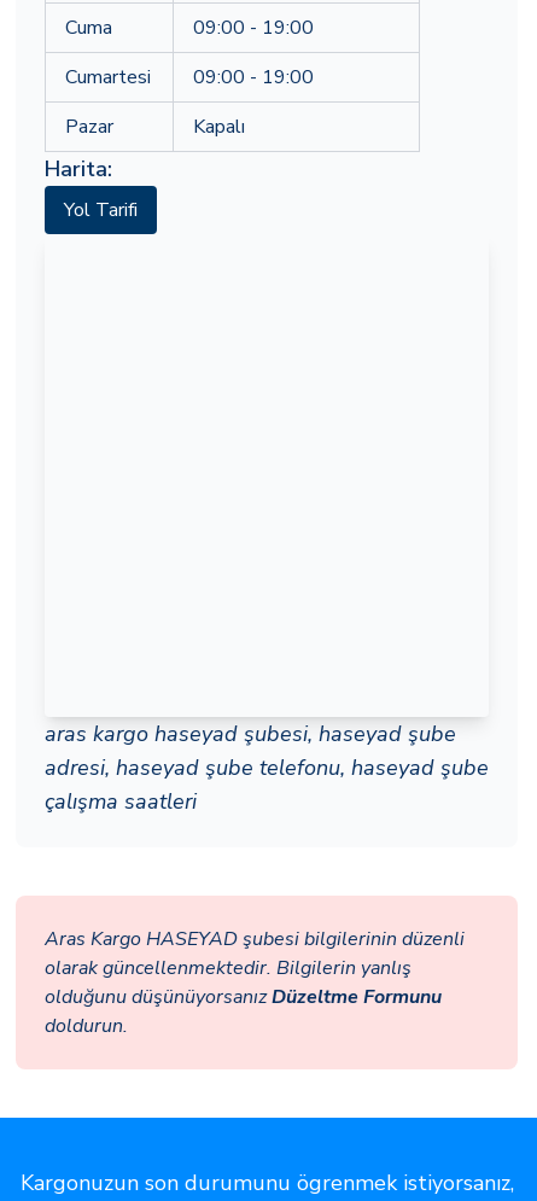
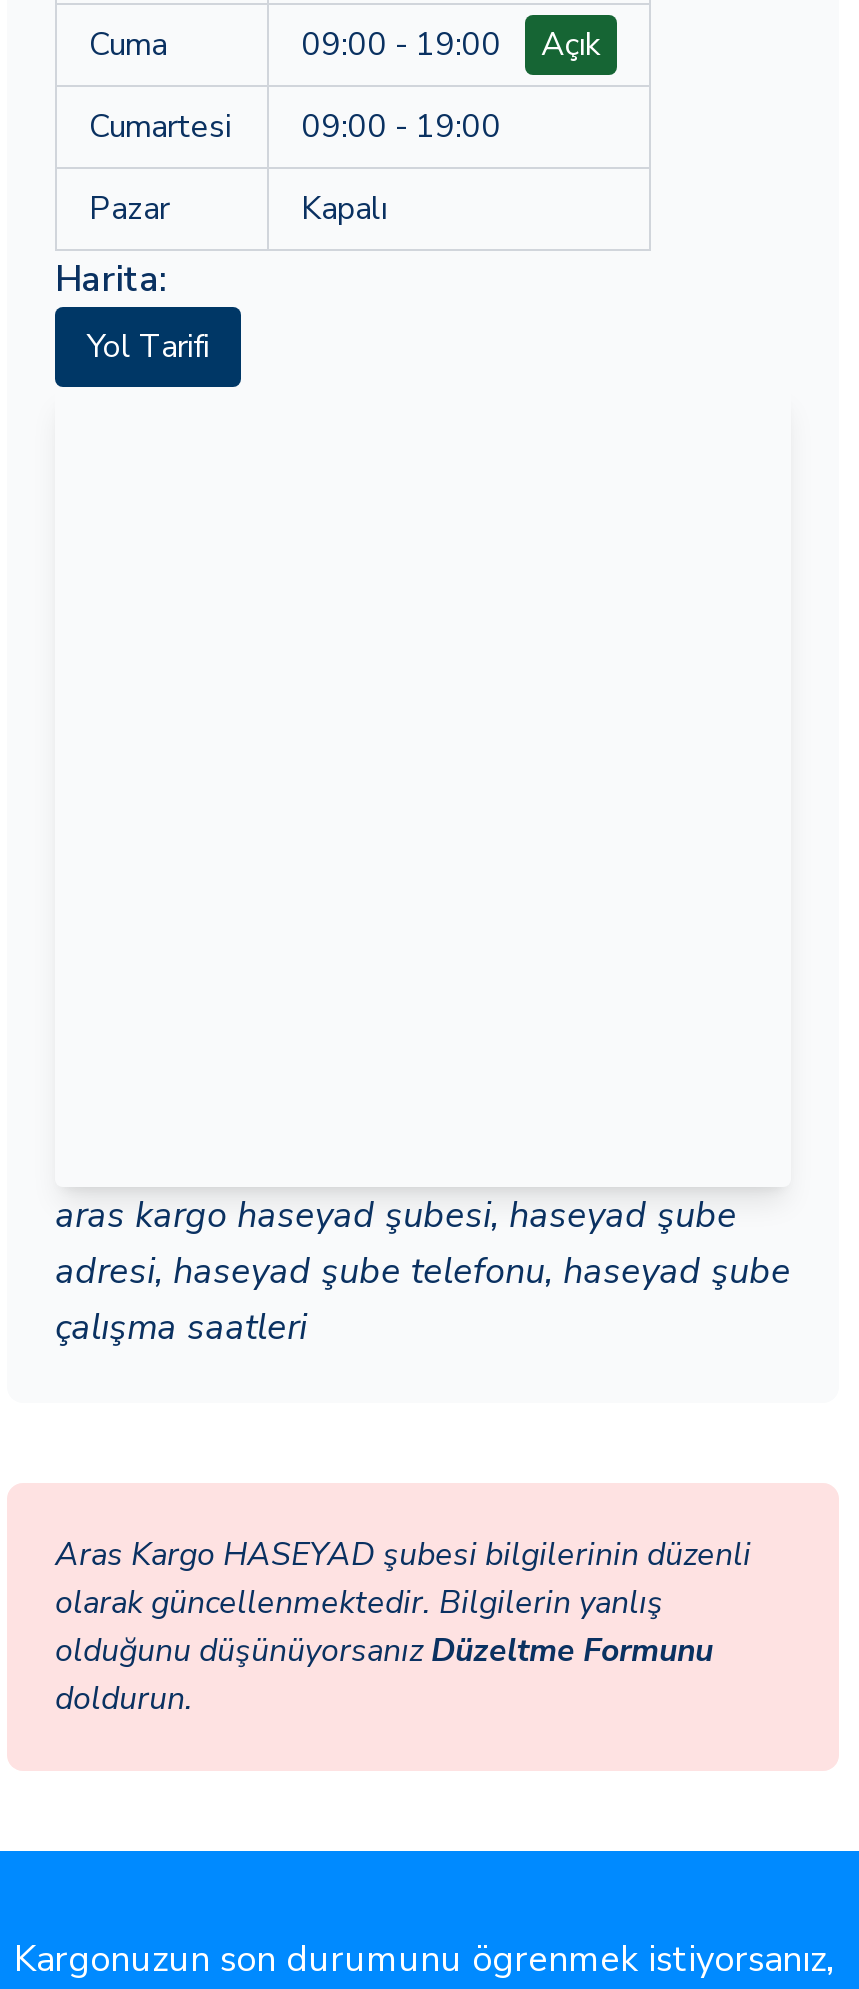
none -> [541,23,601,67] Açık

